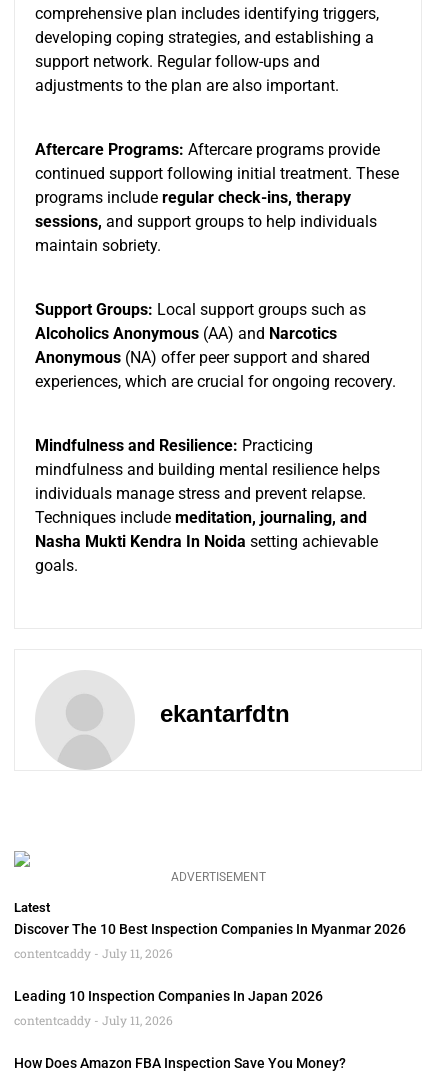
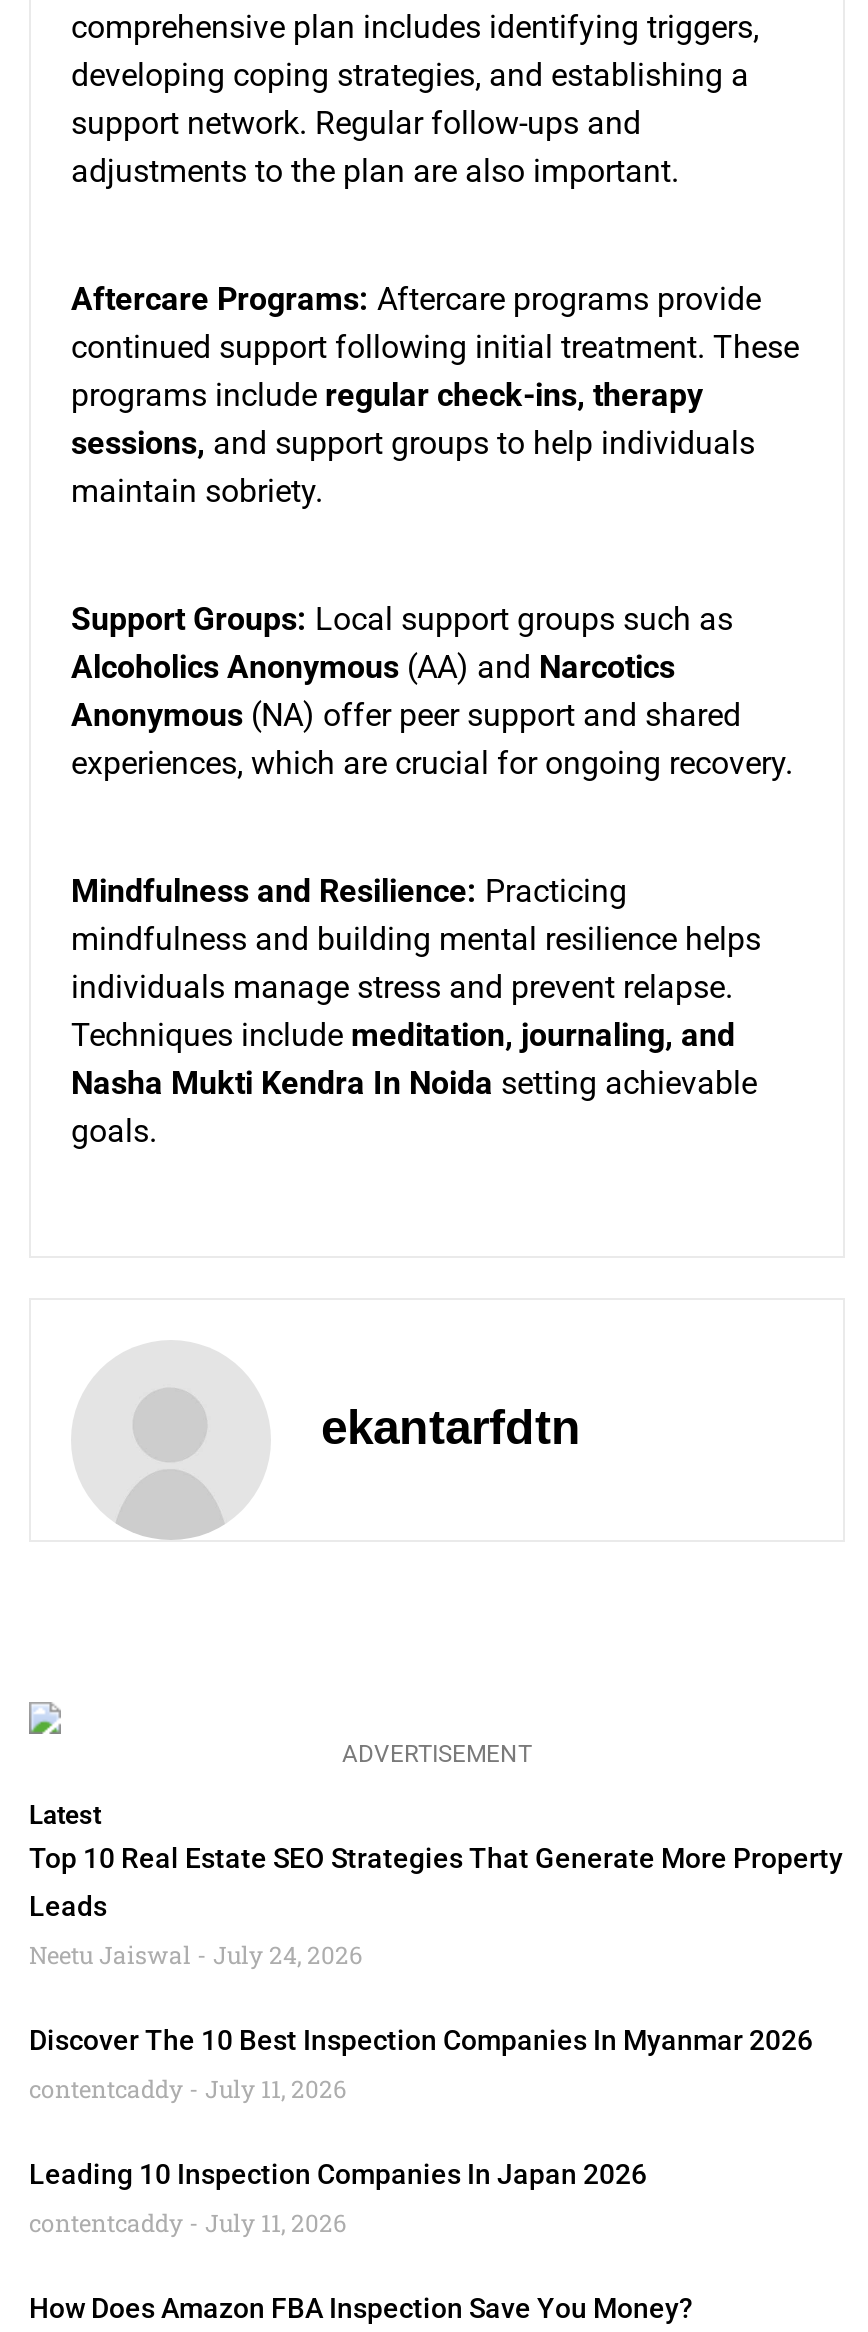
none -> [29,1842,843,1970] Top 10 Real Estate SEO Strategies That Generate More Property | Leads | Neetu Jaiswal July 24, 2026

